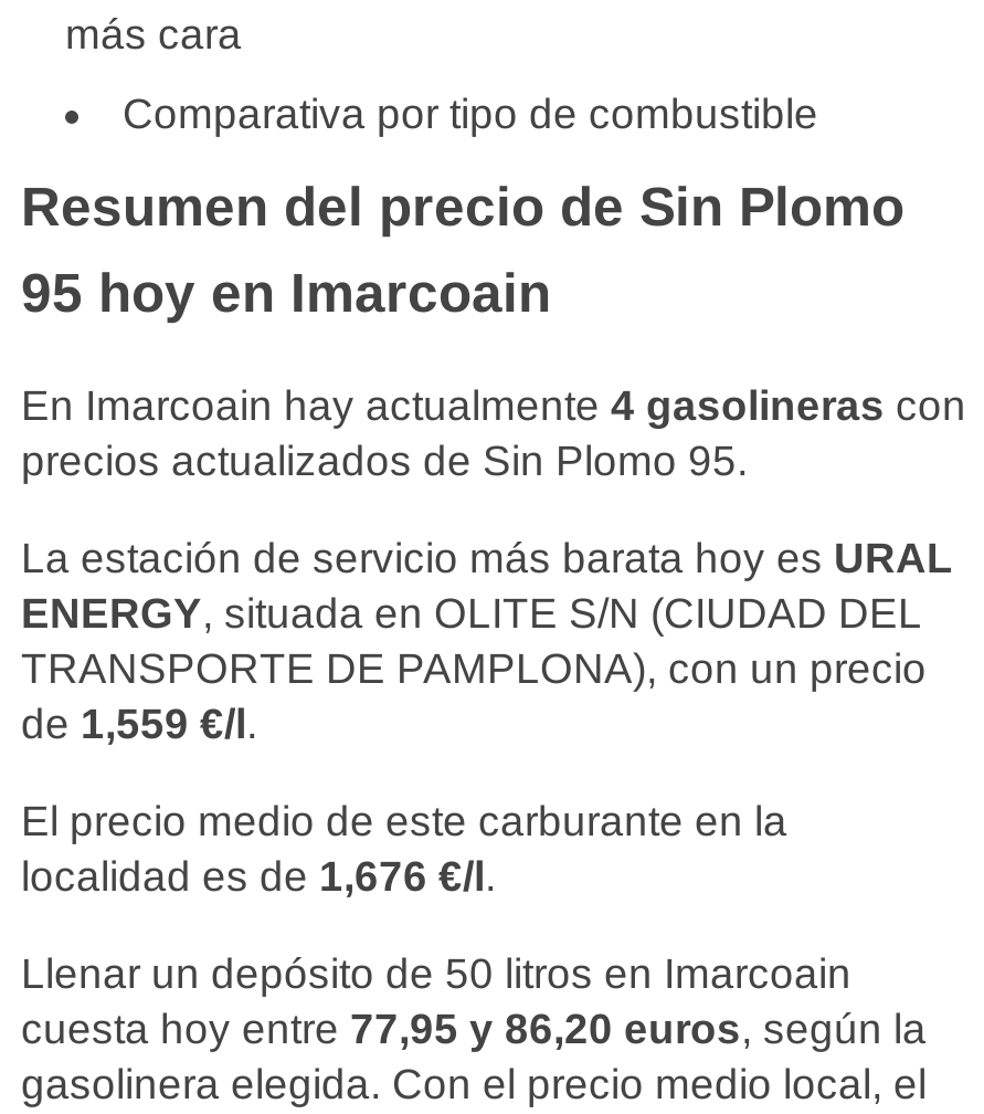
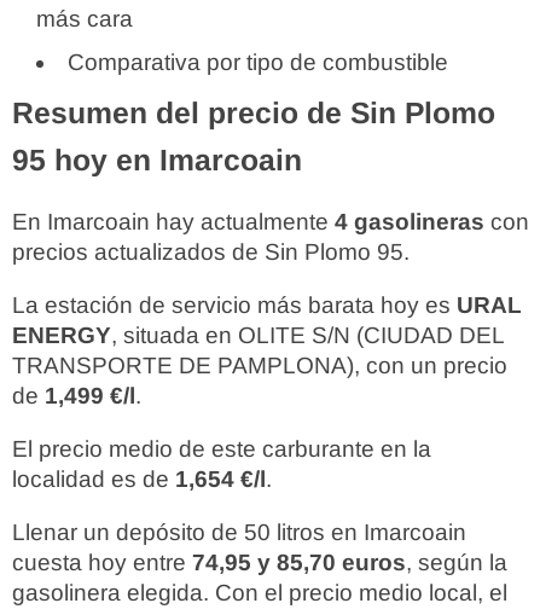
[21,701,257,747] de 1,559 €/l. -> [12,383,141,408] de 1,499 €/l.
[21,853,496,900] localidad es de 1,676 €/l. -> [12,466,272,492] localidad es de 1,654 €/l.
[21,1006,927,1052] cuesta hoy entre 77,95 y 86,20 euros, según la -> [12,550,507,575] cuesta hoy entre 74,95 y 85,70 euros, según la

